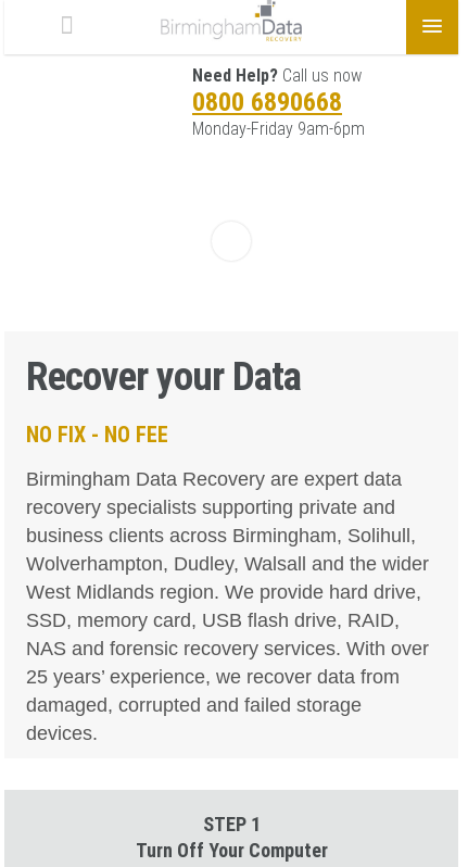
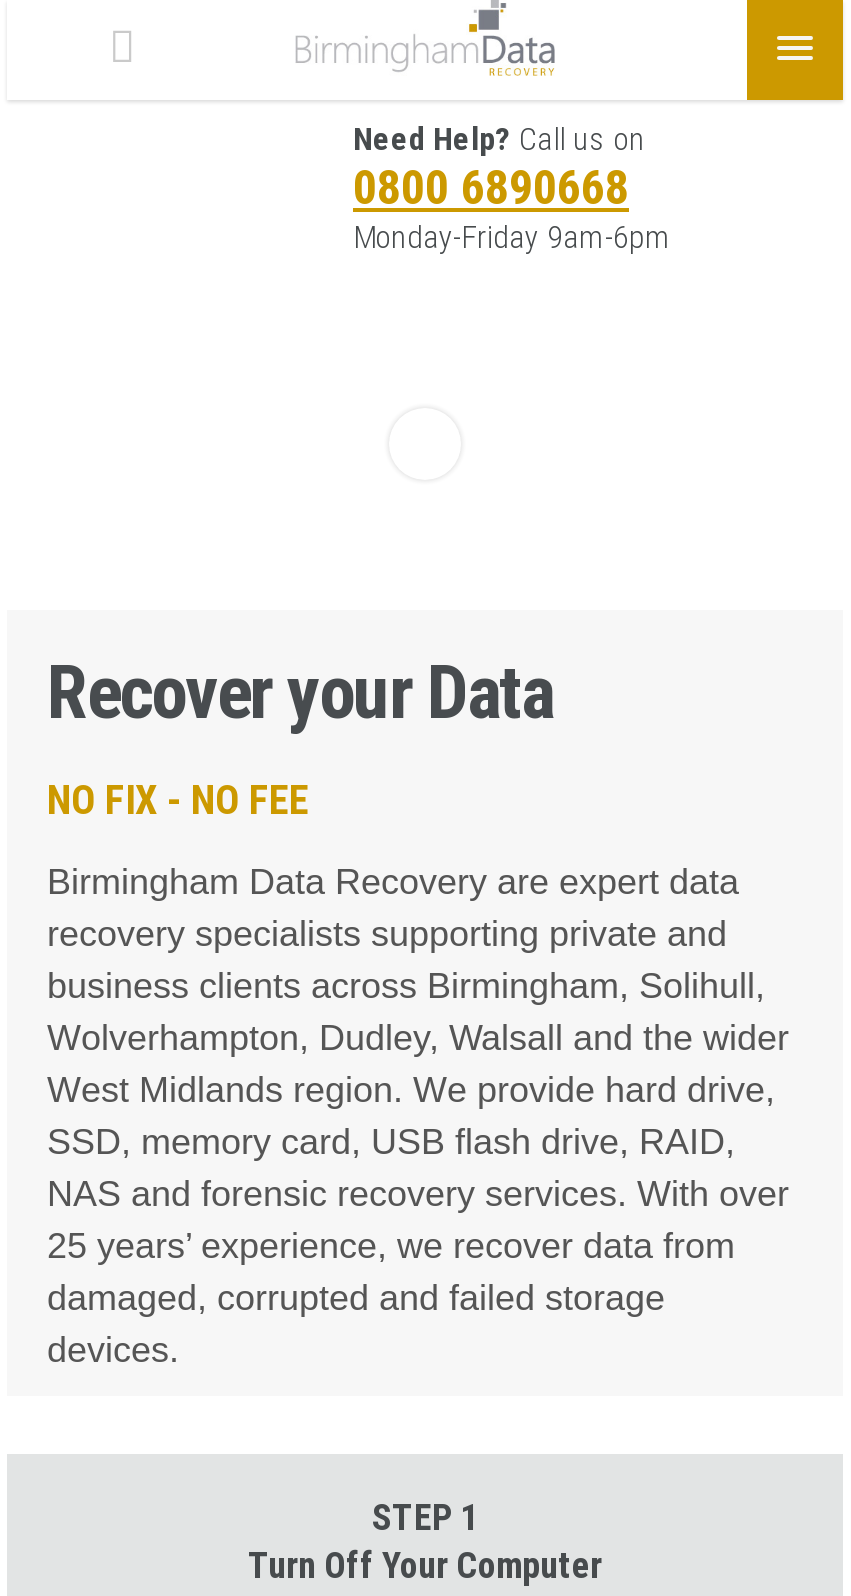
[192,65,362,86] Need Help? Call us now -> [353,120,645,158] Need Help? Call us on

